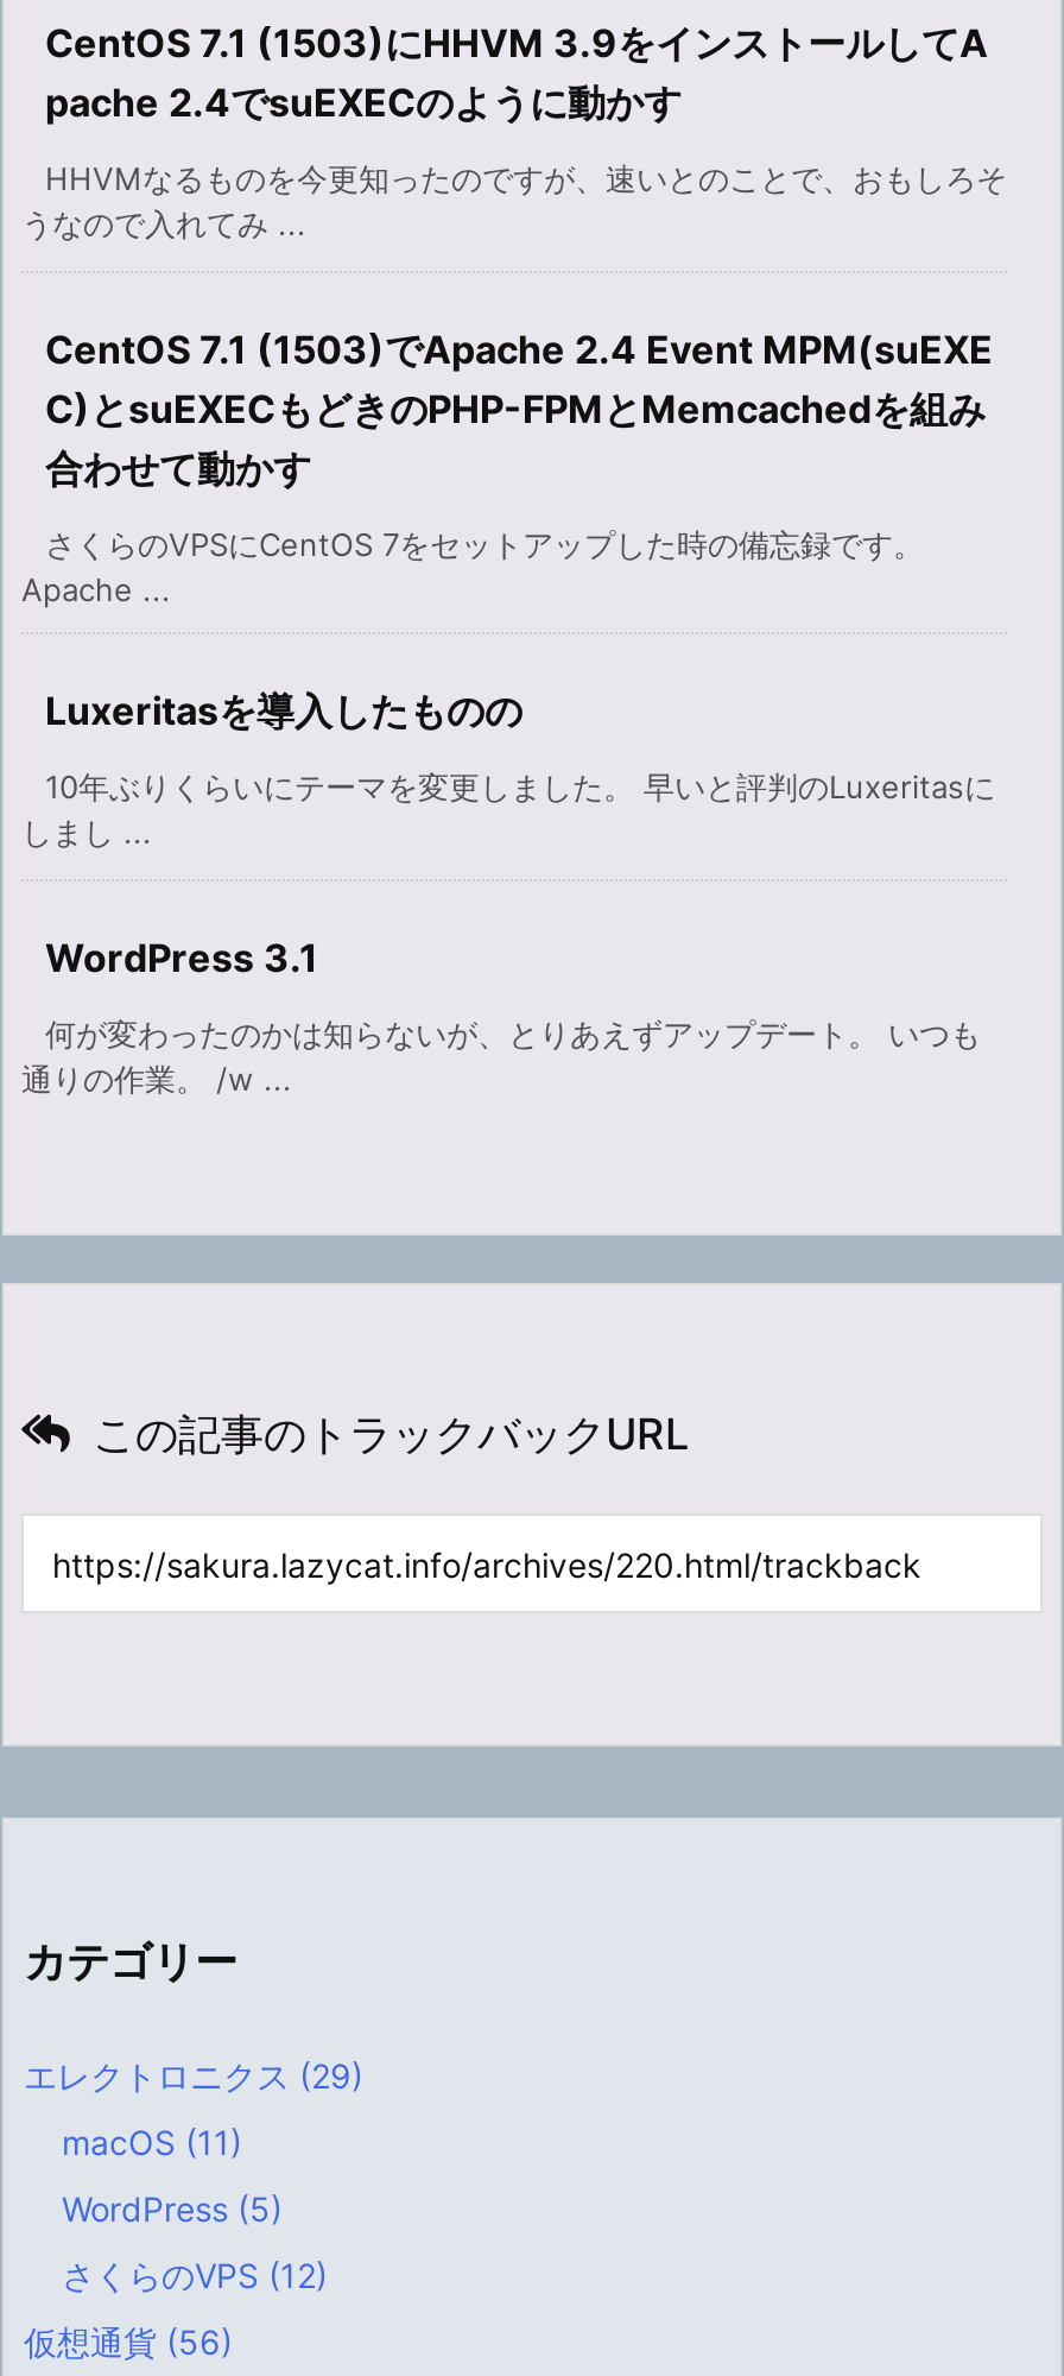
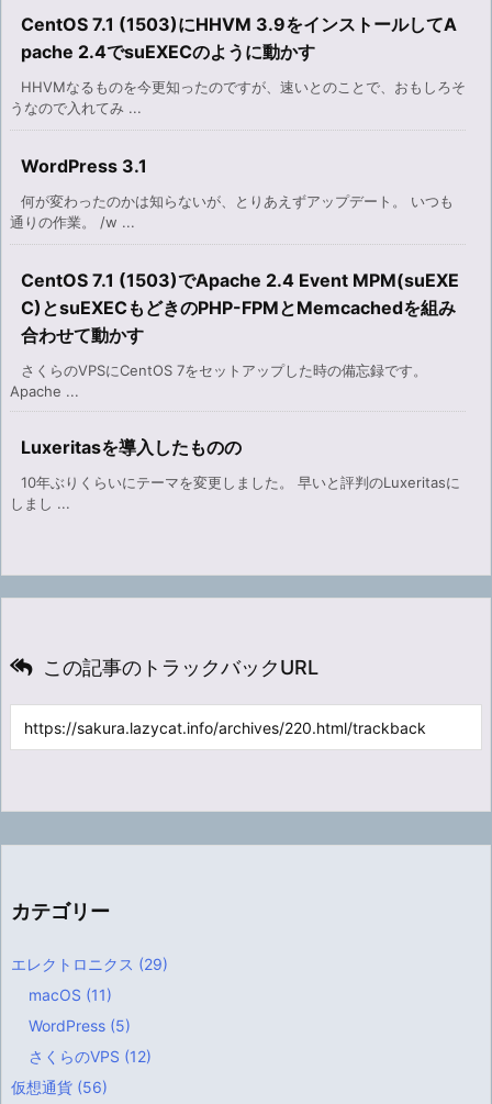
moved [21,326,995,851] -> [10,269,460,512]: CentOS 7.1 (1503)でApache 2.4 Event MPM(suEXE | C)とsuEXECもどきのPHP-FPMとMemcachedを組み | 合わせて動かす | さくらのVPSにCentOS 7をセットアップした時の備忘録です。 | Apache ... | Luxeritasを導入したものの | 10年ぶりくらいにテーマを変更しました。 早いと評判のLuxeritasに | しまし ...
moved [21,934,981,1098] -> [10,155,454,231]: WordPress 3.1 | 何が変わったのかは知らないが、とりあえずアップデート。 いつも | 通りの作業。 /w ...

